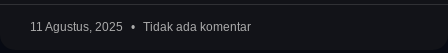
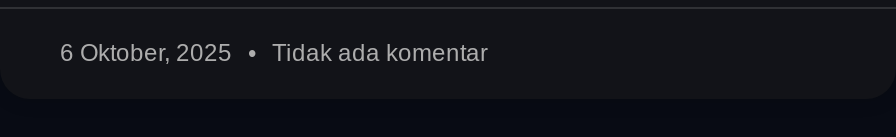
[30,20,251,34] 11 Agustus, 2025 Tidak ada komentar -> [60,40,488,68] 6 Oktober, 2025 Tidak ada komentar

